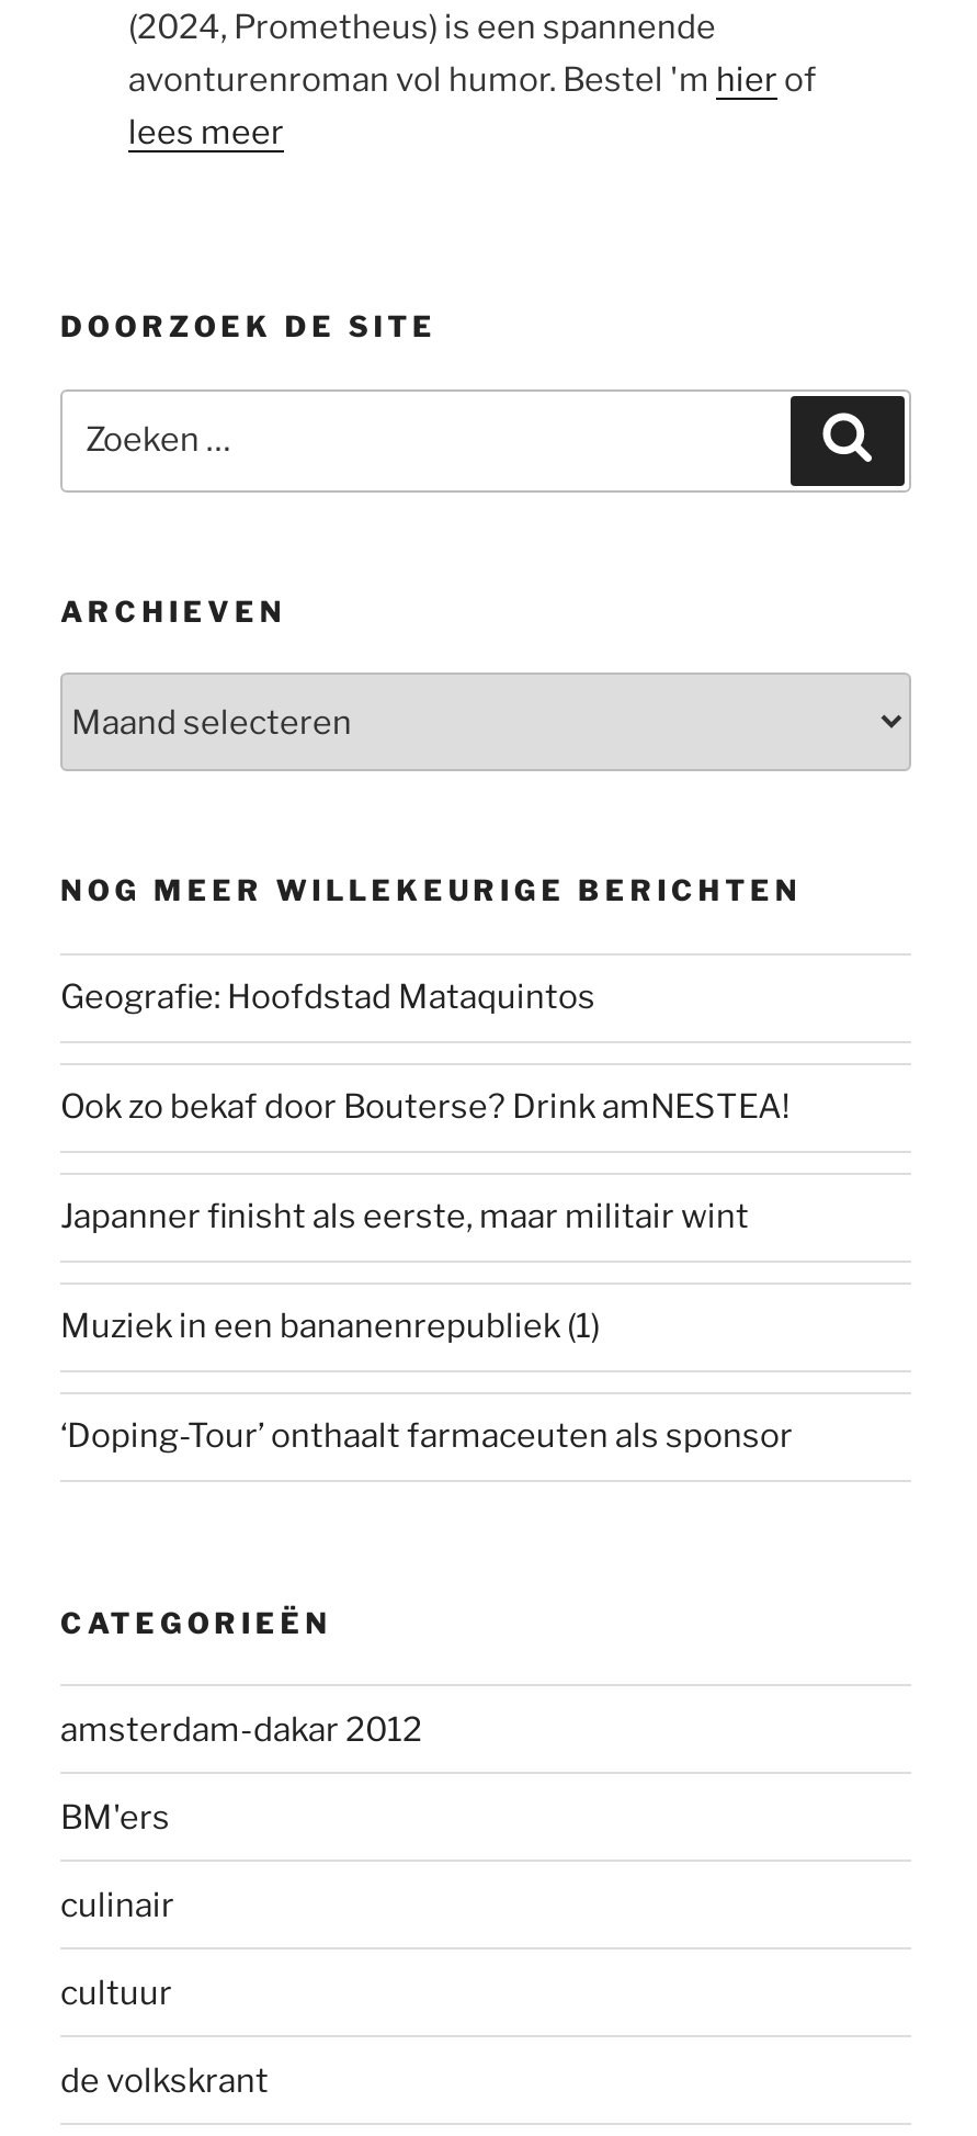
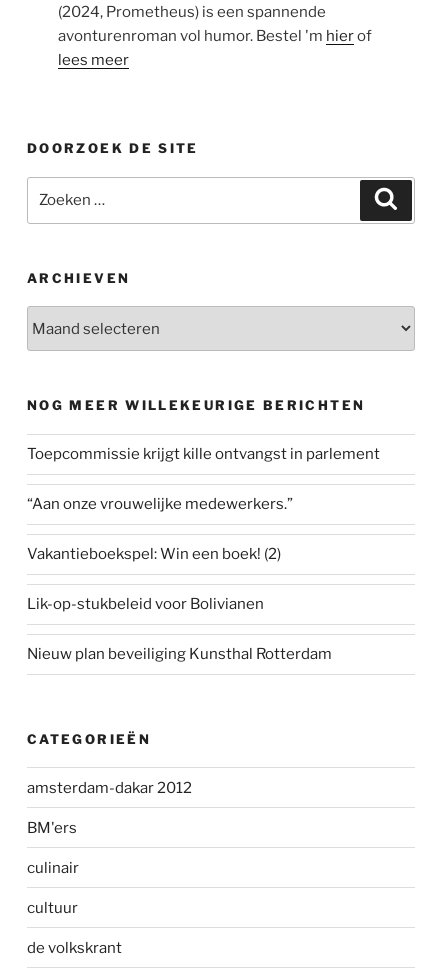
[60,977,595,1017] Geografie: Hoofdstad Mataquintos -> [27,445,380,463] Toepcommissie krijgt kille ontvangst in parlement
[60,1087,791,1127] Ook zo bekaf door Bouterse? Drink amNESTEA! -> [27,495,293,513] “Aan onze vrouwelijke medewerkers.”
[60,1197,749,1236] Japanner finisht als eerste, maar militair wint -> [27,545,281,563] Vakantieboekspel: Win een boek! (2)
[60,1307,600,1346] Muziek in een bananenrepubliek (1) -> [27,595,264,613] Lik-op-stukbeleid voor Bolivianen
[60,1416,793,1456] ‘Doping-Tour’ onthaalt farmaceuten als sponsor -> [27,645,332,663] Nieuw plan beveiliging Kunsthal Rotterdam

